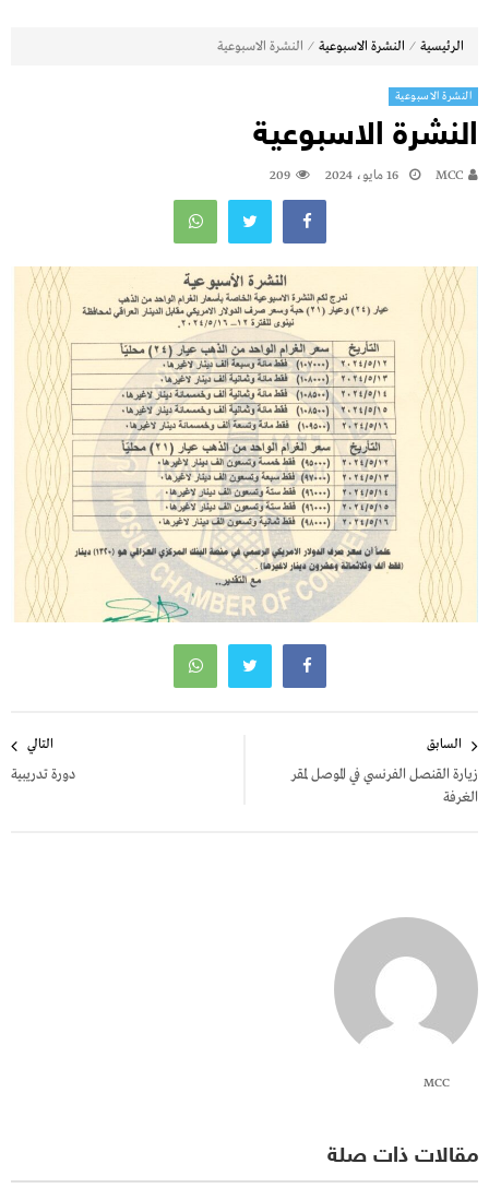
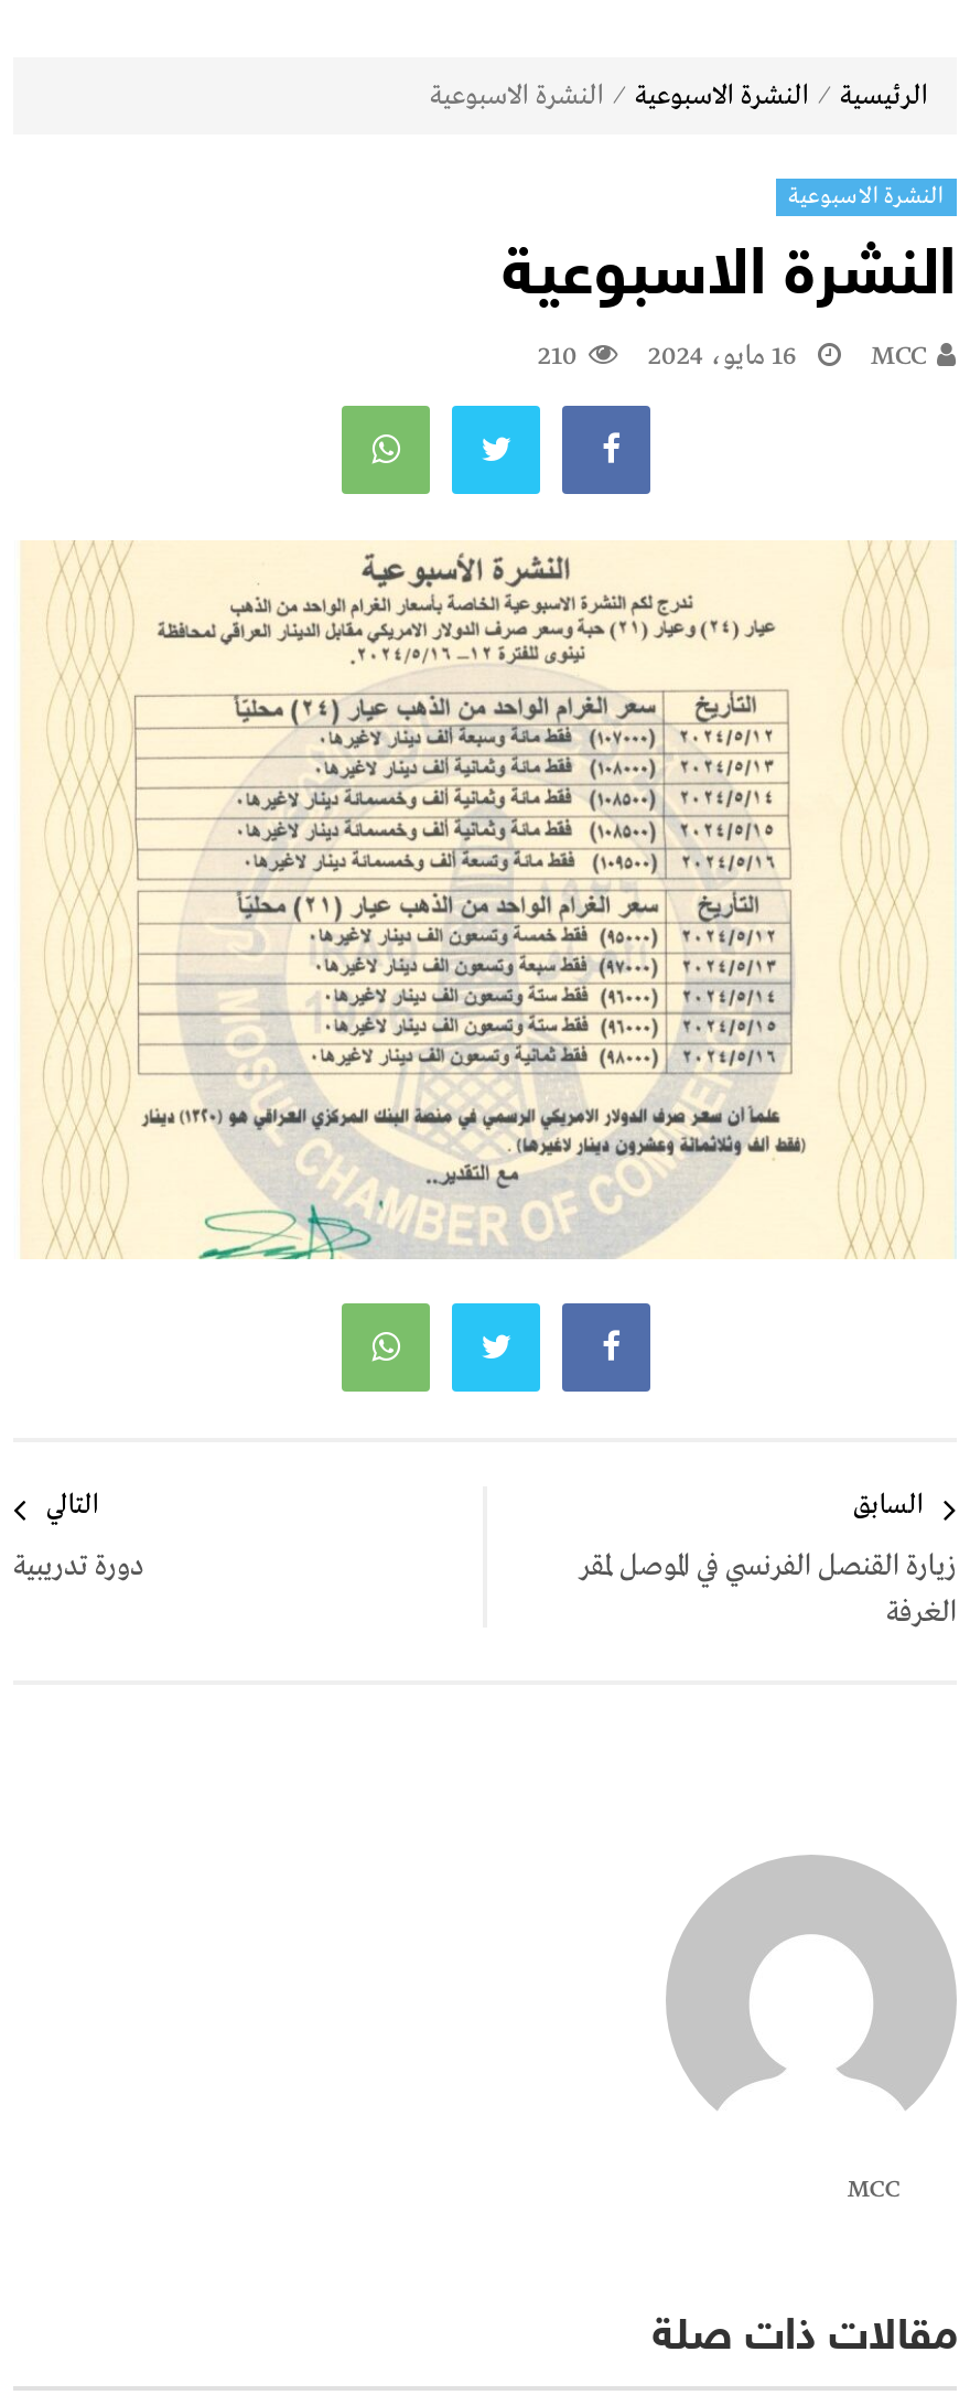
[270,167,290,185] 209 -> [538,340,578,375] 210

